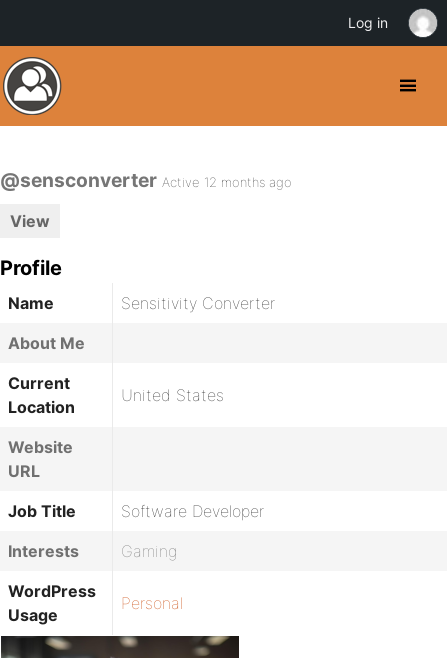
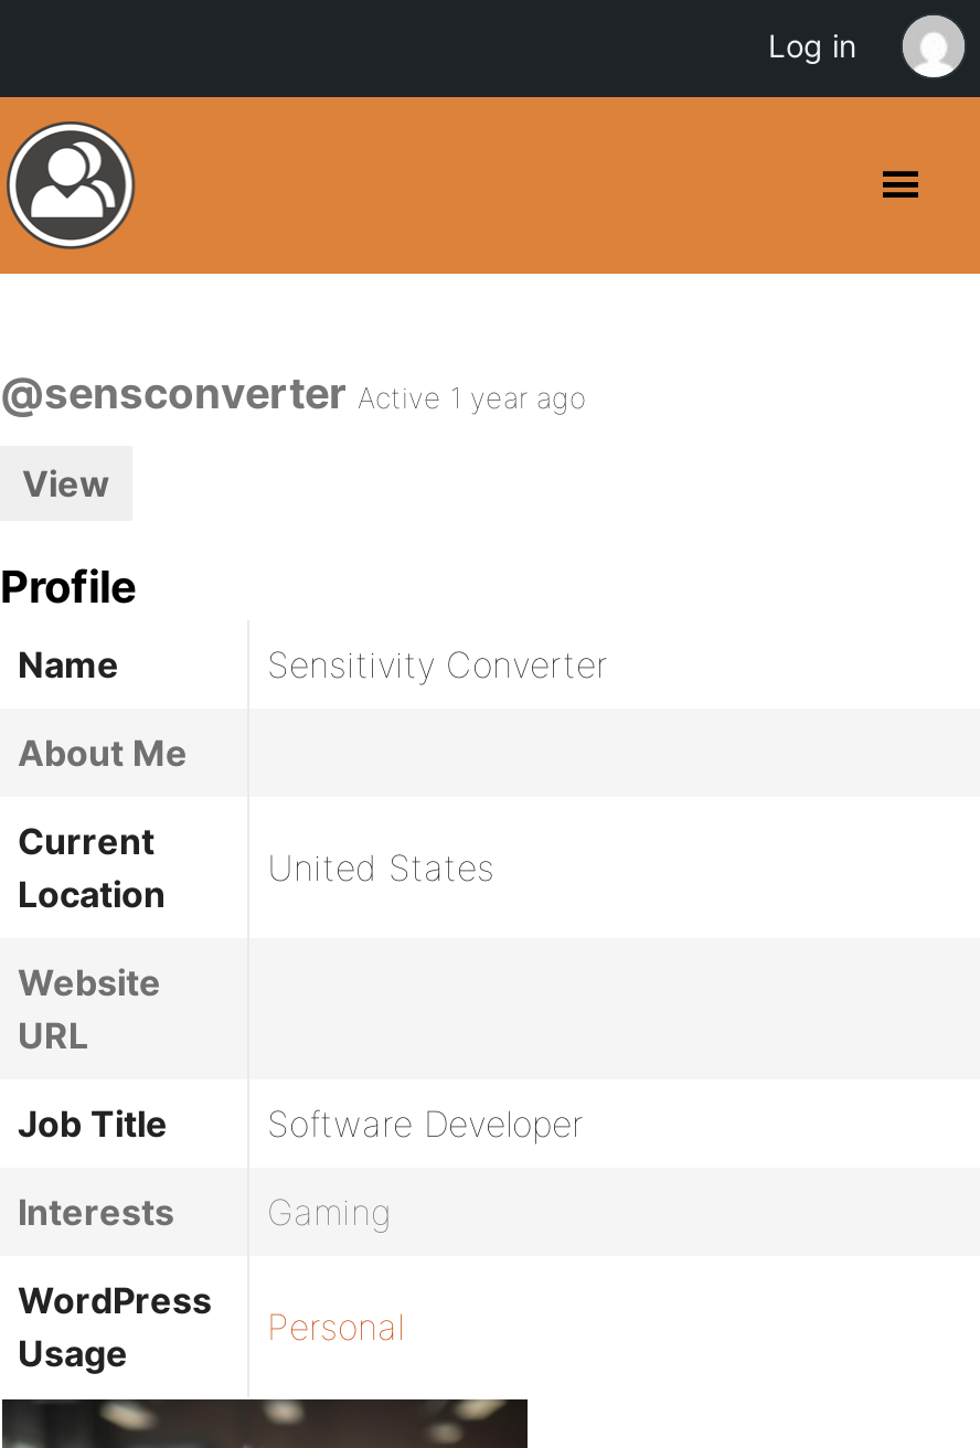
[0,168,292,192] @sensconverter Active 12 months ago -> [0,366,587,419] @sensconverter Active 1 year ago

